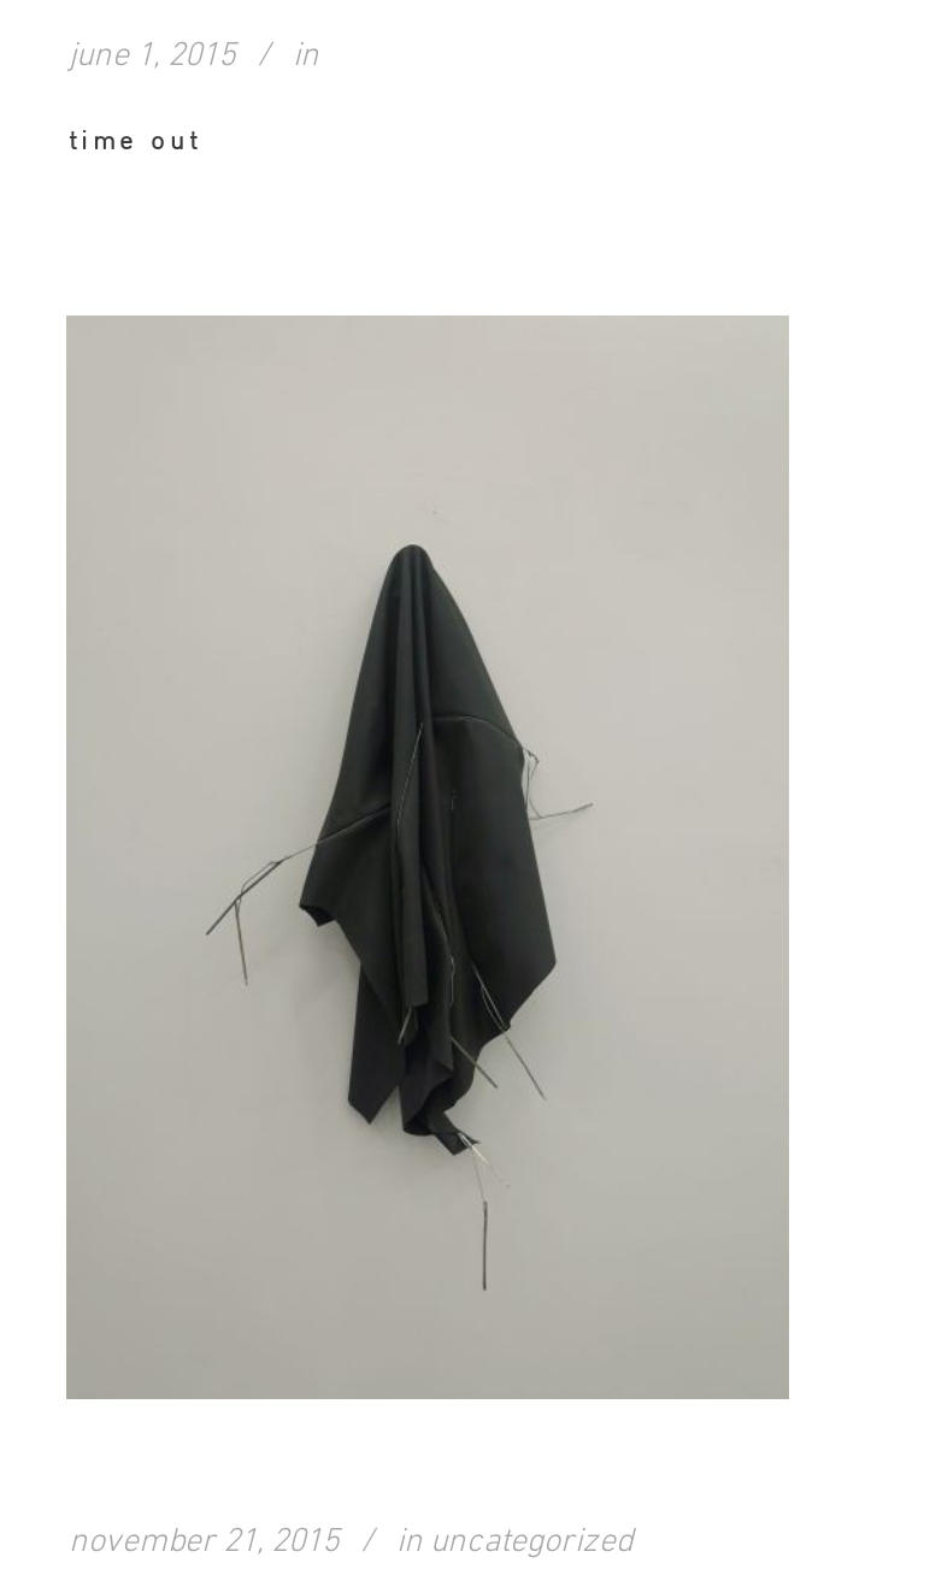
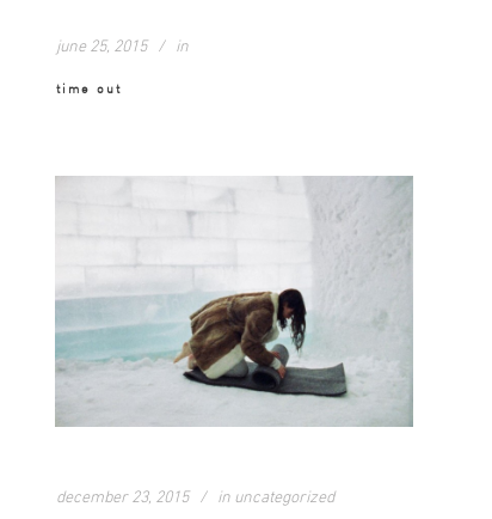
[69,32,319,73] june 1, 2015 in -> [56,35,189,55] june 25, 2015 in
[66,317,789,1398] [image] -> [56,177,379,425] [image]
[69,1517,632,1558] november 21, 2015 in uncategorized -> [56,485,334,506] december 23, 2015 in uncategorized

